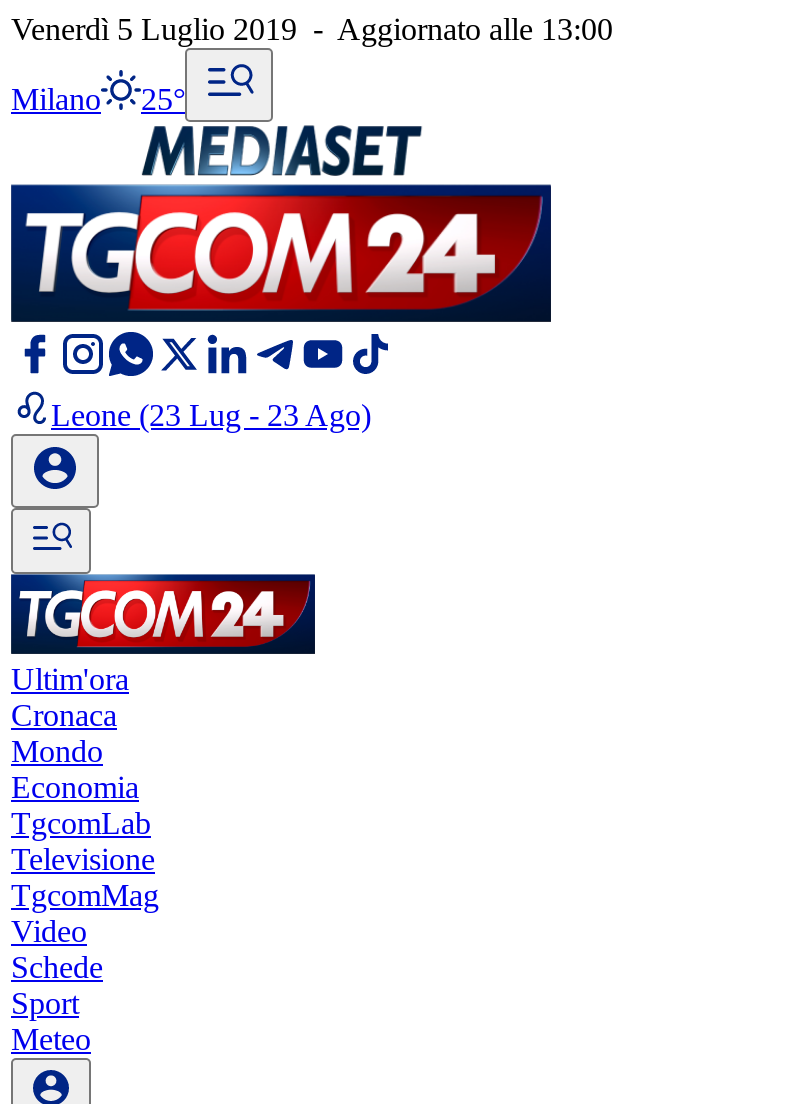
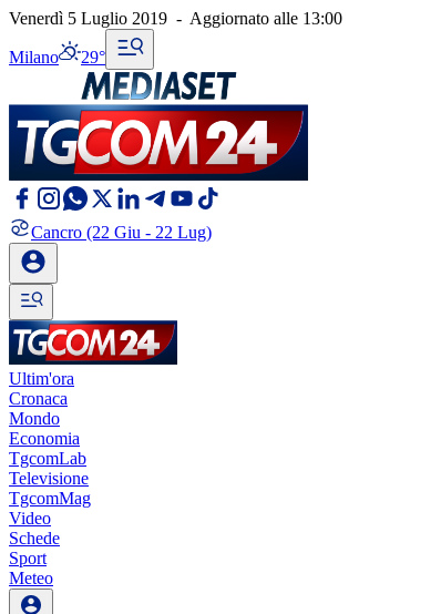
[11,82,185,116] Milano 25° -> [9,48,105,66] Milano 29°
[51,398,371,432] Leone (23 Lug - 23 Ago) -> [31,223,212,242] Cancro (22 Giu - 22 Lug)

